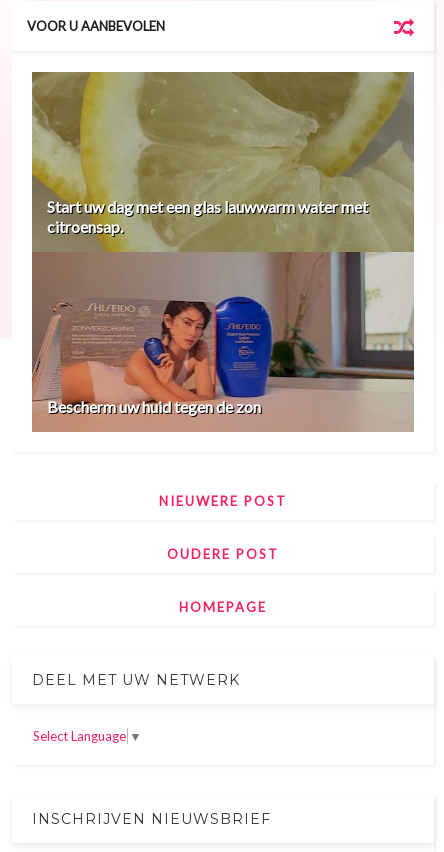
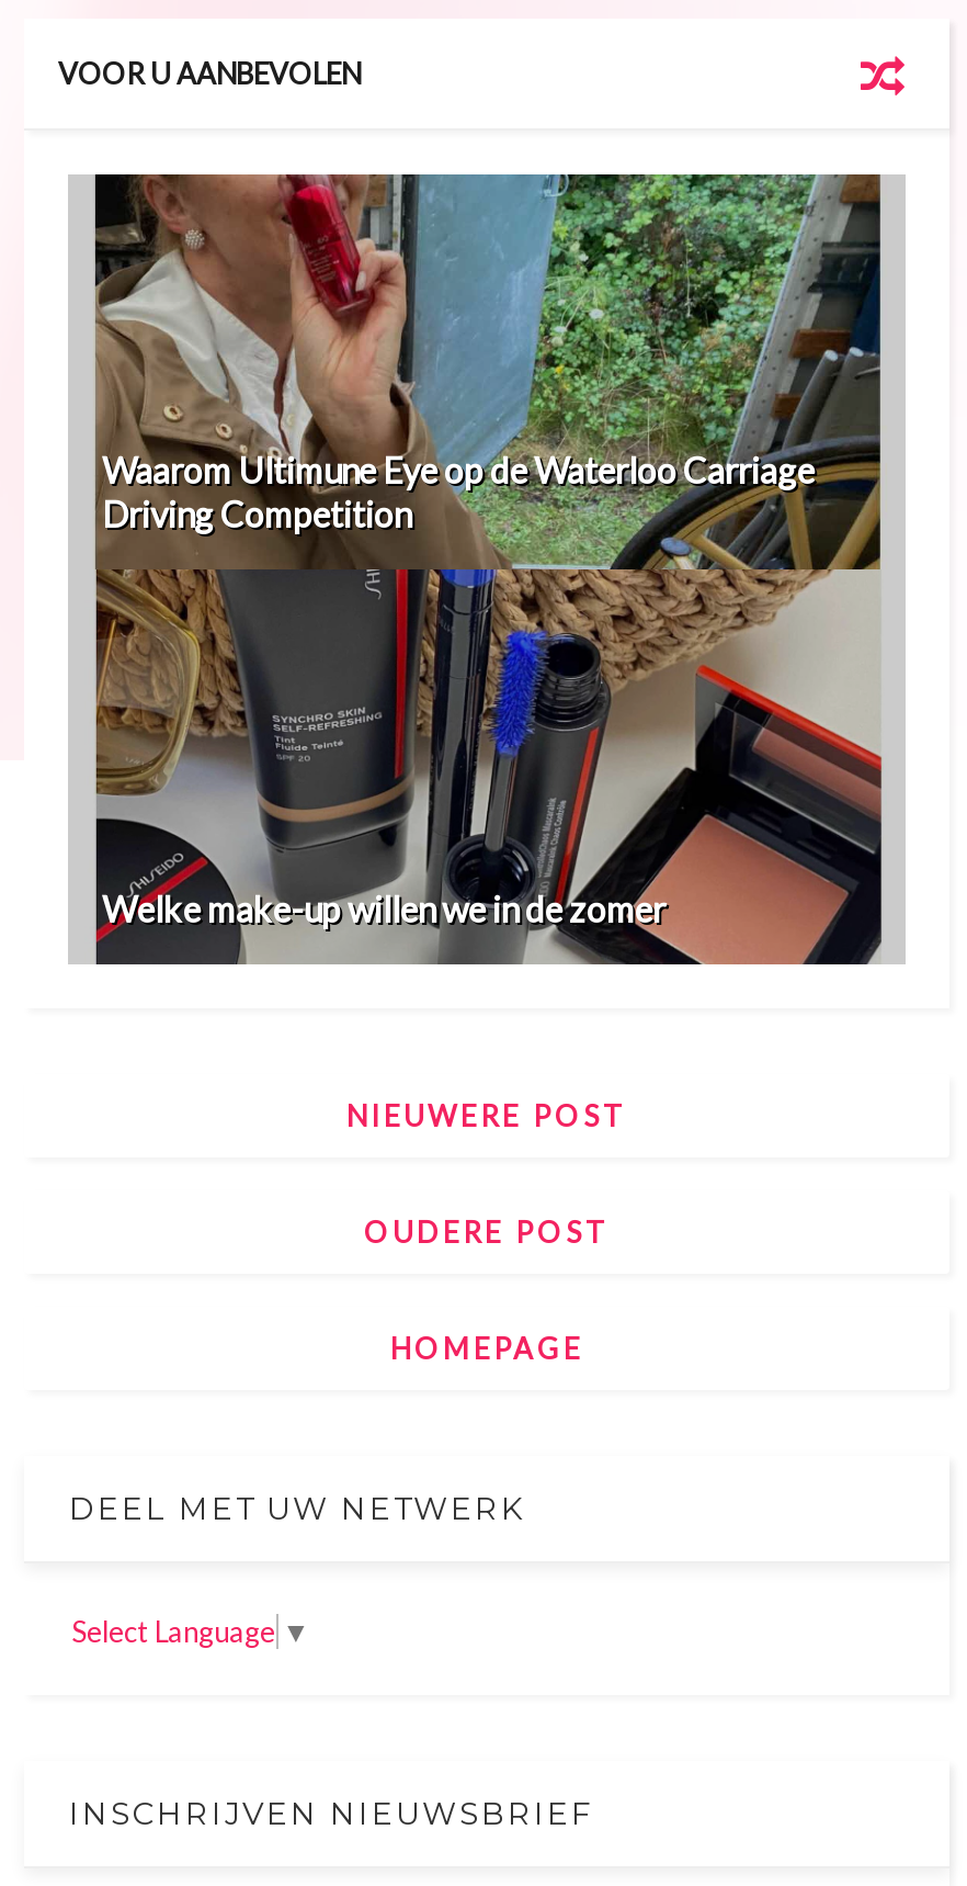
[31,71,415,433] [image] | Start uw dag met een glas lauwwarm water met | citroensap. -> [70,172,903,967] [image] | Waarom Ultimune Eye op de Waterloo Carriage | Driving Competition
[47,397,261,416] Bescherm uw huid tegen de zon -> [102,888,665,930] Welke make-up willen we in de zomer

